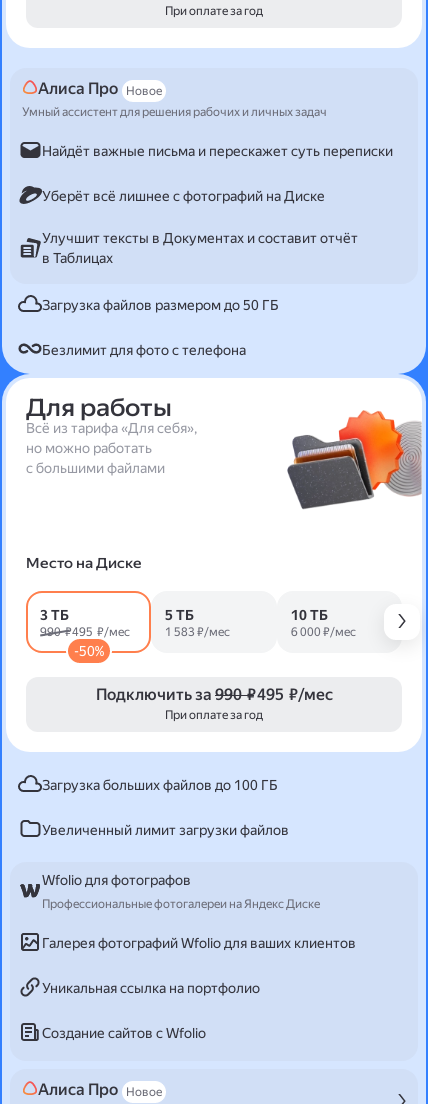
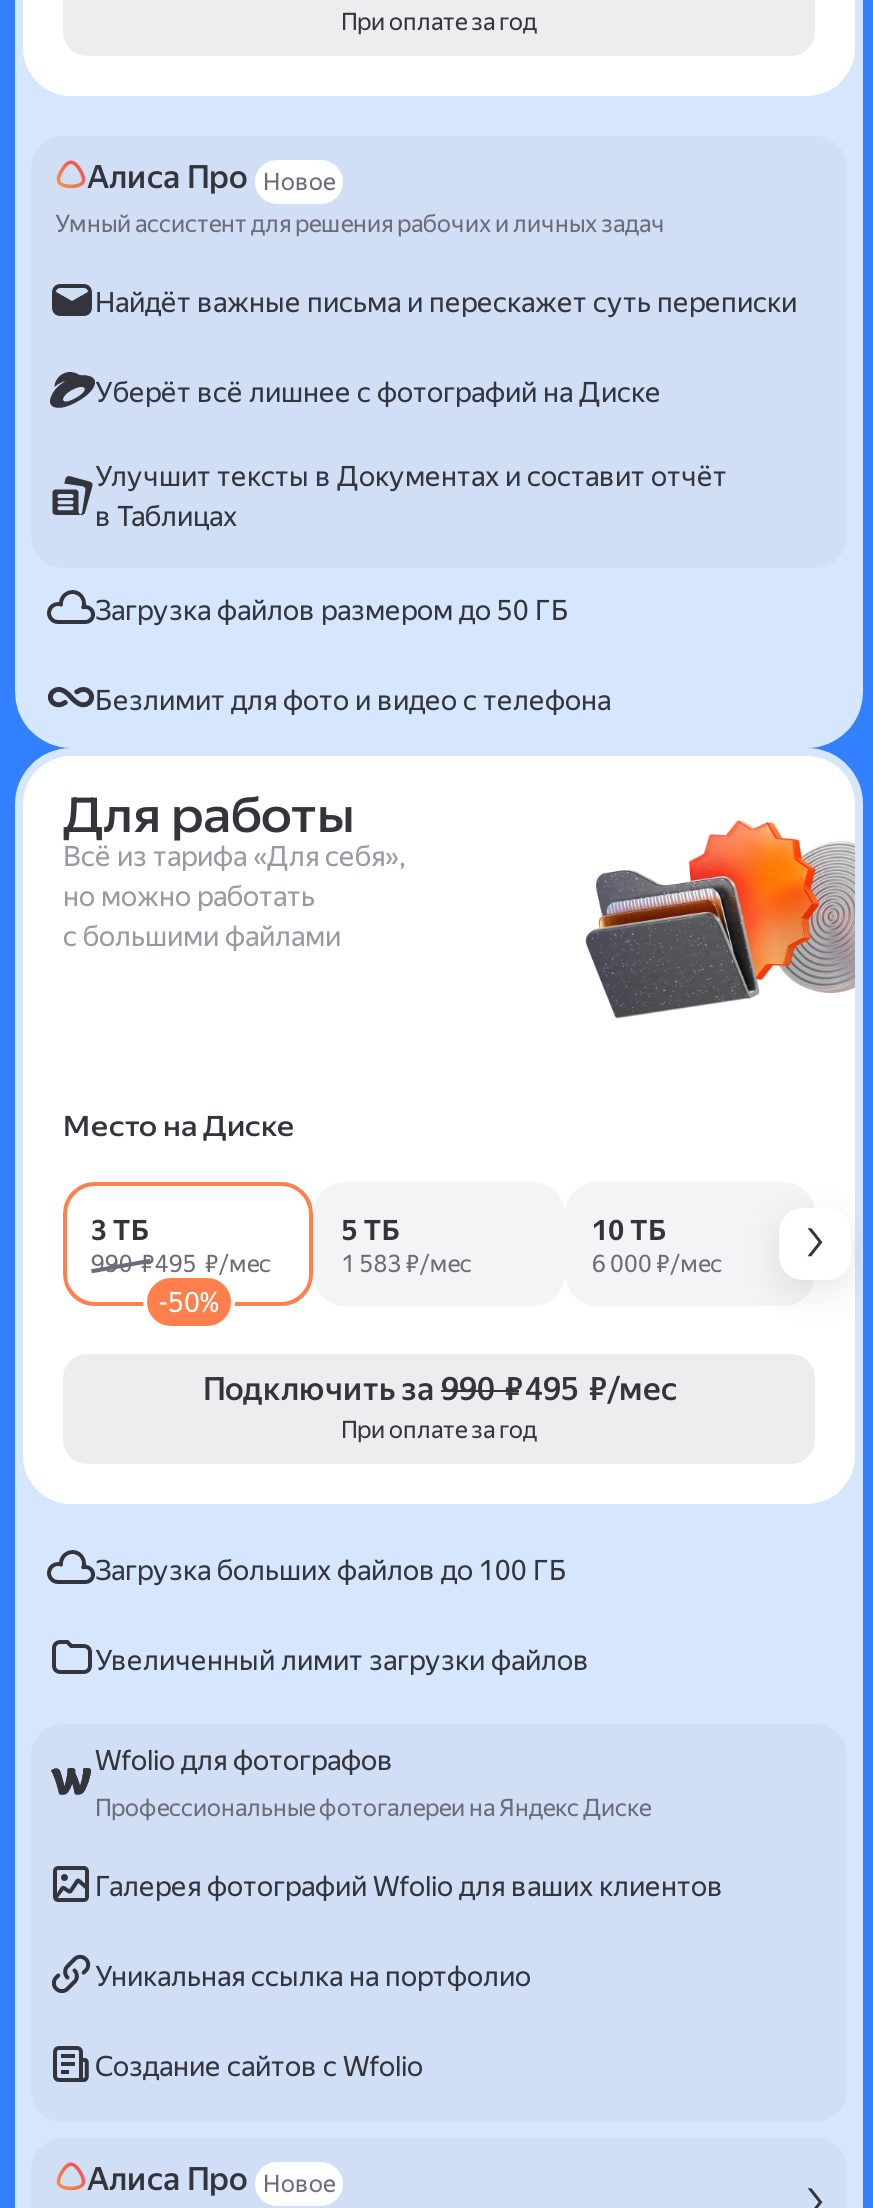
[42,341,246,357] Безлимит для фото с телефона -> [95,683,611,715] Безлимит для фото и видео с телефона

